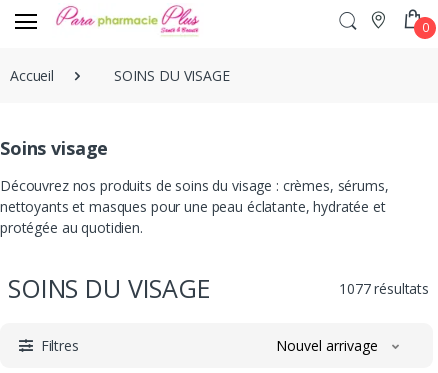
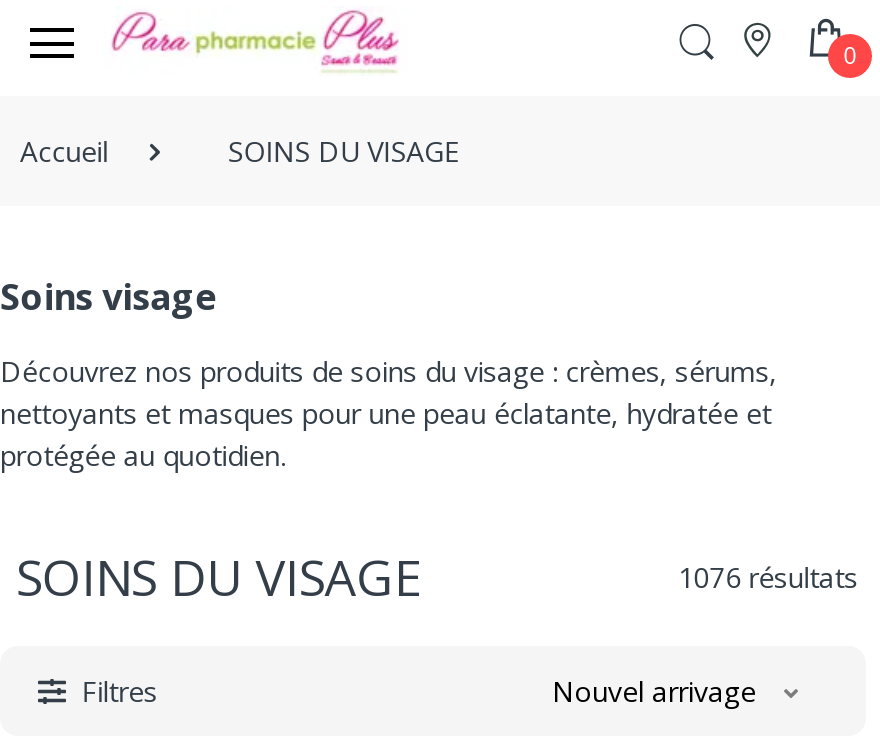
[339,279,429,298] 1077 résultats -> [678,558,858,596] 1076 résultats

